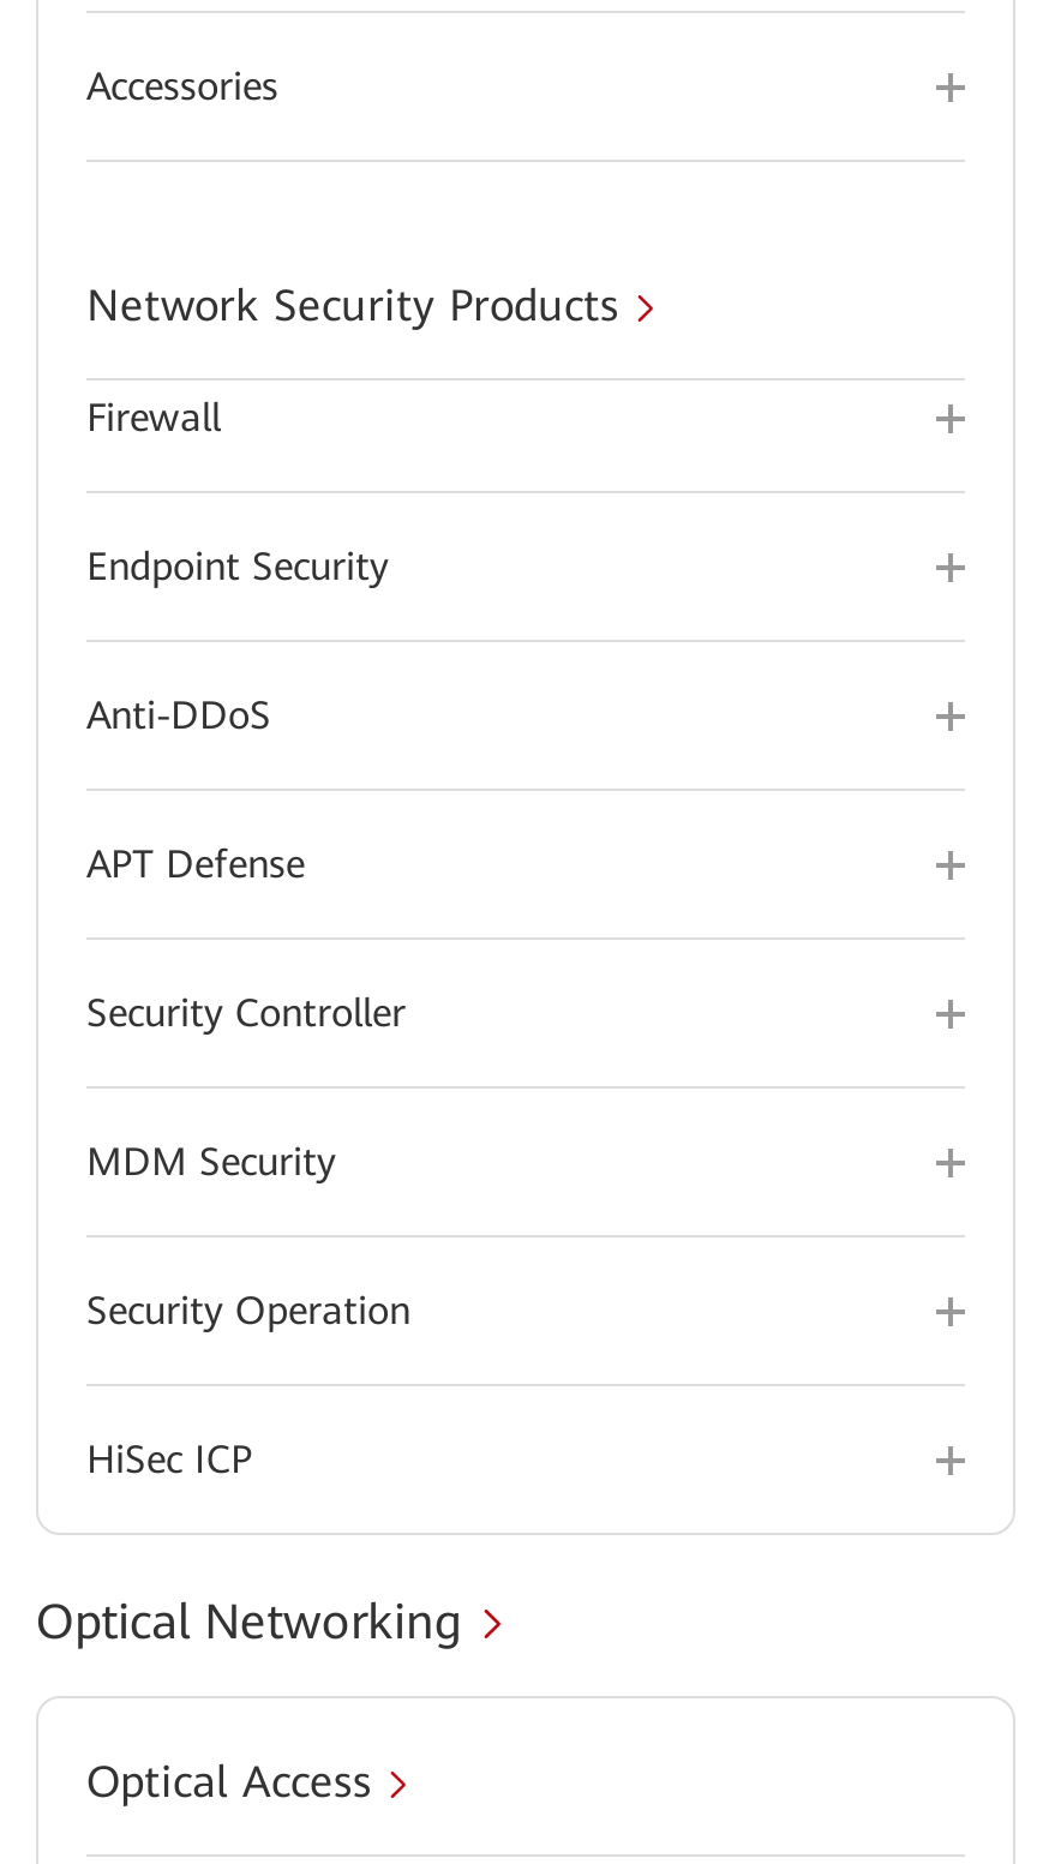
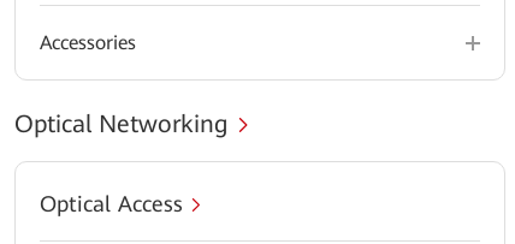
[86,280,619,1482] Network Security Products | Firewall | Endpoint Security | Anti-DDoS | APT Defense | Security Controller | MDM Security | Security Operation | HiSec ICP -> none

